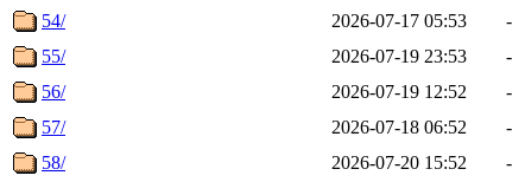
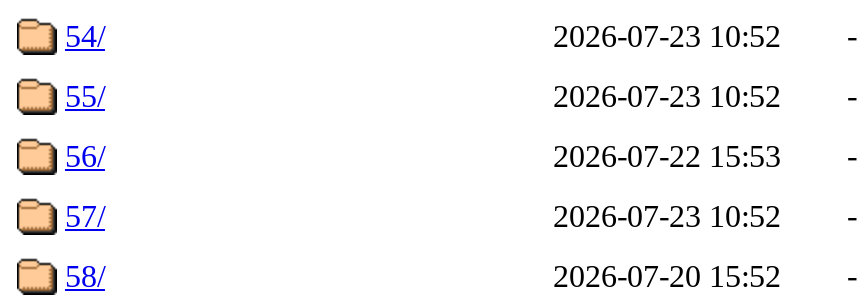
[331,11,467,31] 2026-07-17 05:53 -> [553,19,781,53] 2026-07-23 10:52
[331,46,467,66] 2026-07-19 23:53 -> [553,79,781,113] 2026-07-23 10:52
[331,81,467,102] 2026-07-19 12:52 -> [553,139,781,173] 2026-07-22 15:53
[331,117,467,137] 2026-07-18 06:52 -> [553,199,781,233] 2026-07-23 10:52

